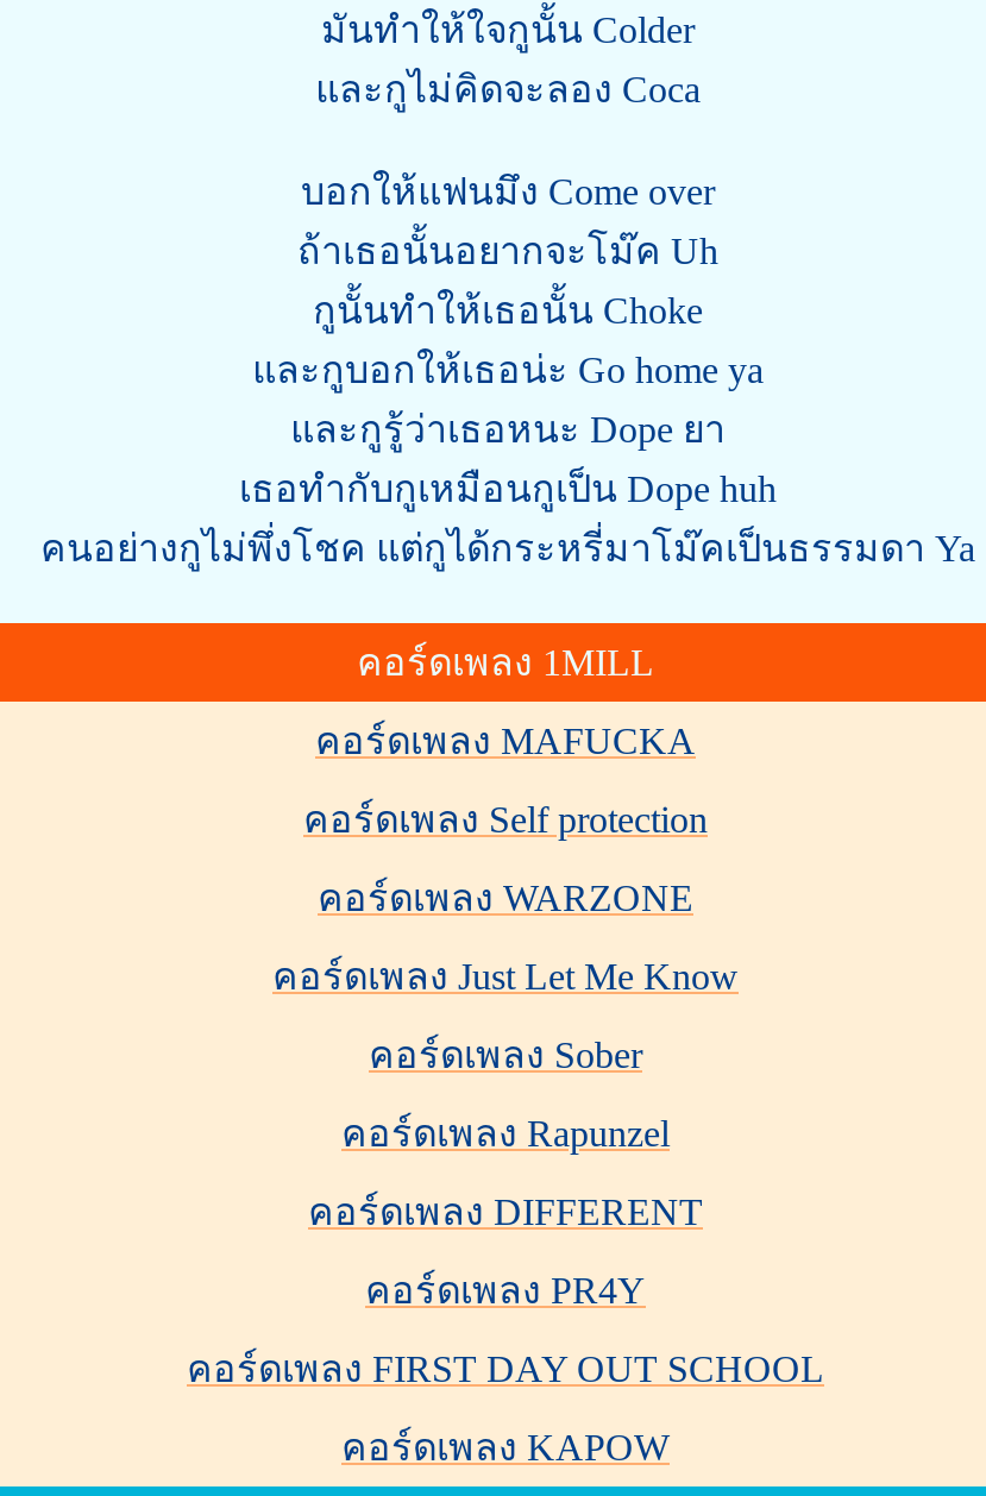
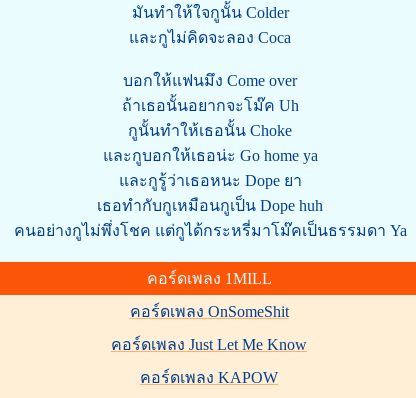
[303,721,708,919] คอร์ดเพลง MAFUCKA | คอร์ดเพลง Self protection | คอร์ดเพลง WARZONE -> [129,303,288,320] คอร์ดเพลง OnSomeShit
[187,1035,824,1389] คอร์ดเพลง Sober | คอร์ดเพลง Rapunzel | คอร์ดเพลง DIFFERENT | คอร์ดเพลง PR4Y | คอร์ดเพลง FIRST DAY OUT SCHOOL -> none

